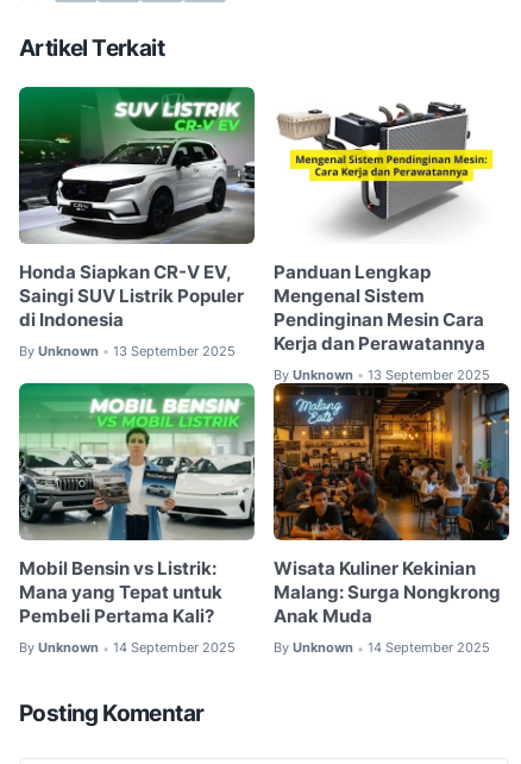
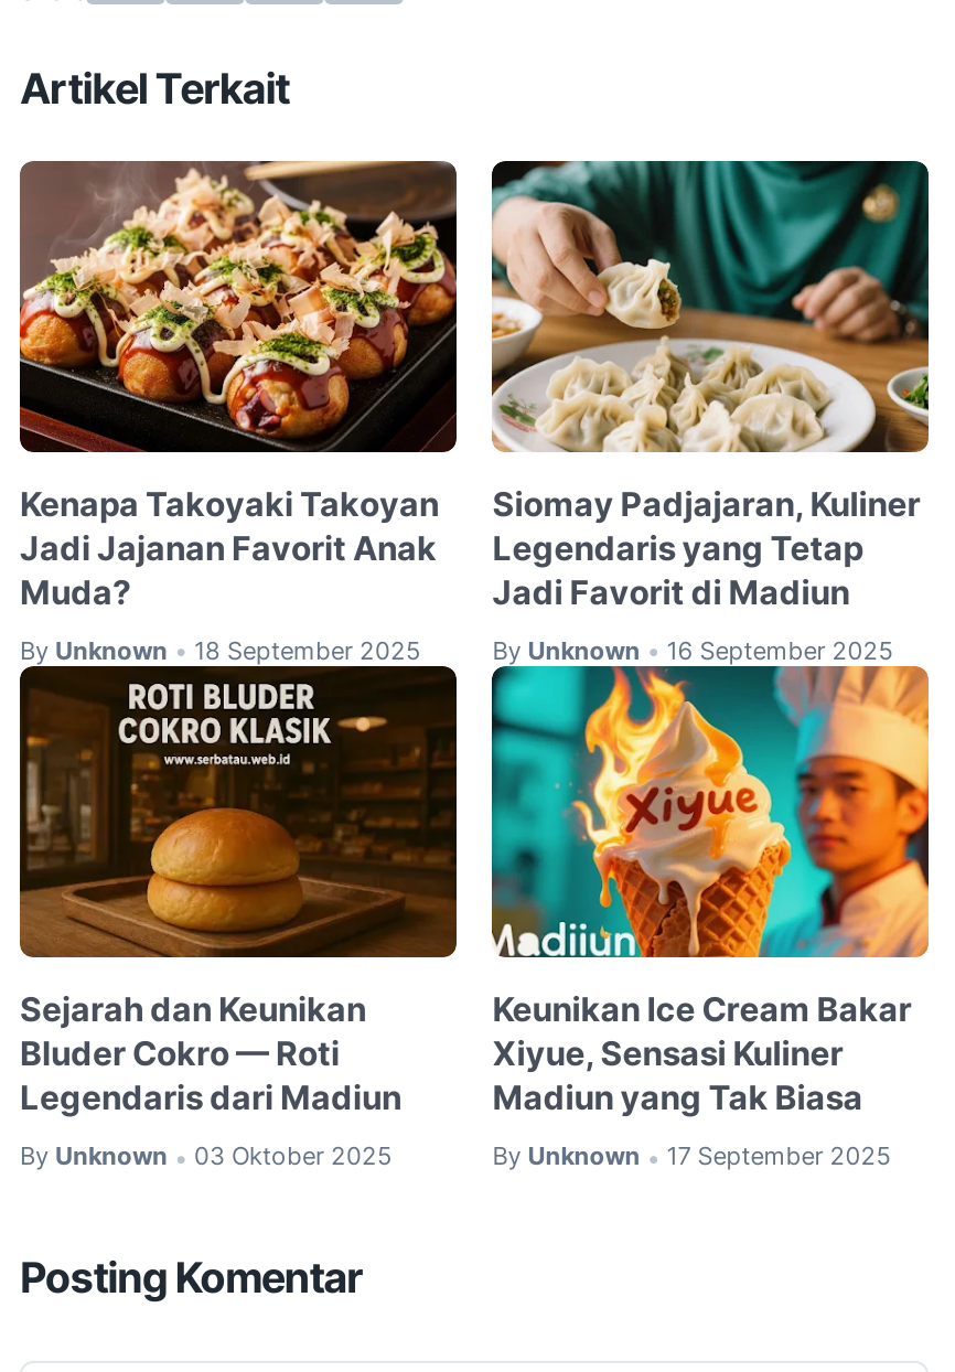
[18,86,256,331] [image] | Honda Siapkan CR-V EV, | Saingi SUV Listrik Populer | di Indonesia -> [18,159,457,613] [image] | Kenapa Takoyaki Takoyan | Jadi Jajanan Favorit Anak | Muda?
[274,101,509,355] [image] | Panduan Lengkap | Mengenal Sistem | Pendinginan Mesin Cara | Kerja dan Perawatannya -> [490,159,931,613] [image] | Siomay Padjajaran, Kuliner | Legendaris yang Tetap | Jadi Favorit di Madiun
[19,343,236,360] By Unknown • 13 September 2025 -> [20,635,421,667] By Unknown • 18 September 2025
[274,366,490,384] By Unknown • 13 September 2025 -> [492,635,894,667] By Unknown • 16 September 2025
[18,390,256,627] [image] | Mobil Bensin vs Listrik: | Mana yang Tepat untuk | Pembeli Pertama Kali? -> [18,673,459,1119] [image] | Sejarah dan Keunikan | Bluder Cokro — Roti | Legendaris dari Madiun
[272,387,510,627] [image] | Wisata Kuliner Kekinian | Malang: Surga Nongkrong | Anak Muda -> [490,675,931,1119] [image] | Keunikan Ice Cream Bakar | Xiyue, Sensasi Kuliner | Madiun yang Tak Biasa
[19,639,236,656] By Unknown • 14 September 2025 -> [20,1141,393,1173] By Unknown • 03 Oktober 2025
[274,639,490,656] By Unknown • 14 September 2025 -> [492,1141,891,1173] By Unknown • 17 September 2025

